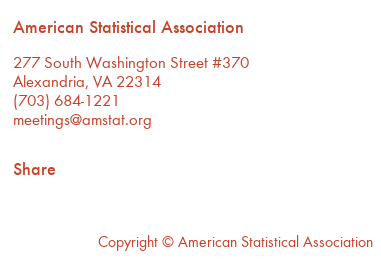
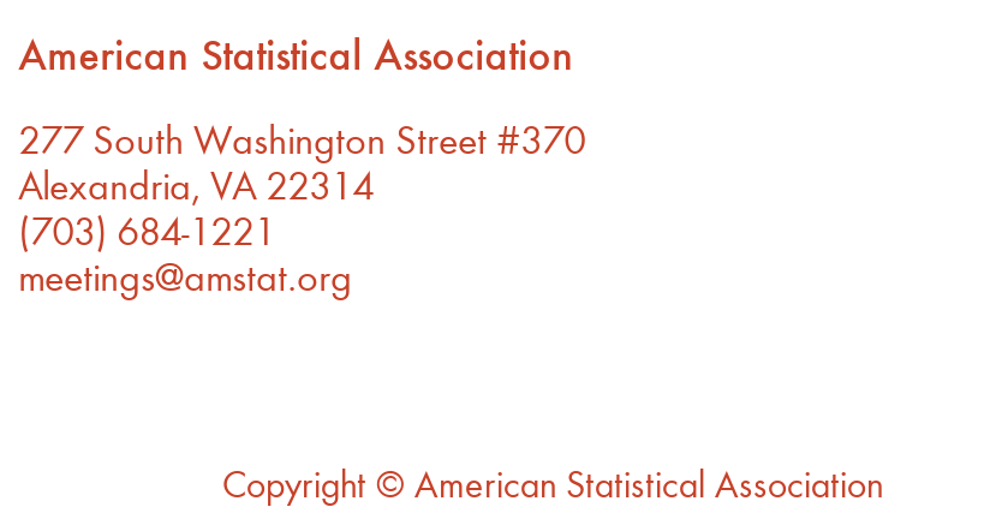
[13,156,56,180] Share -> none

